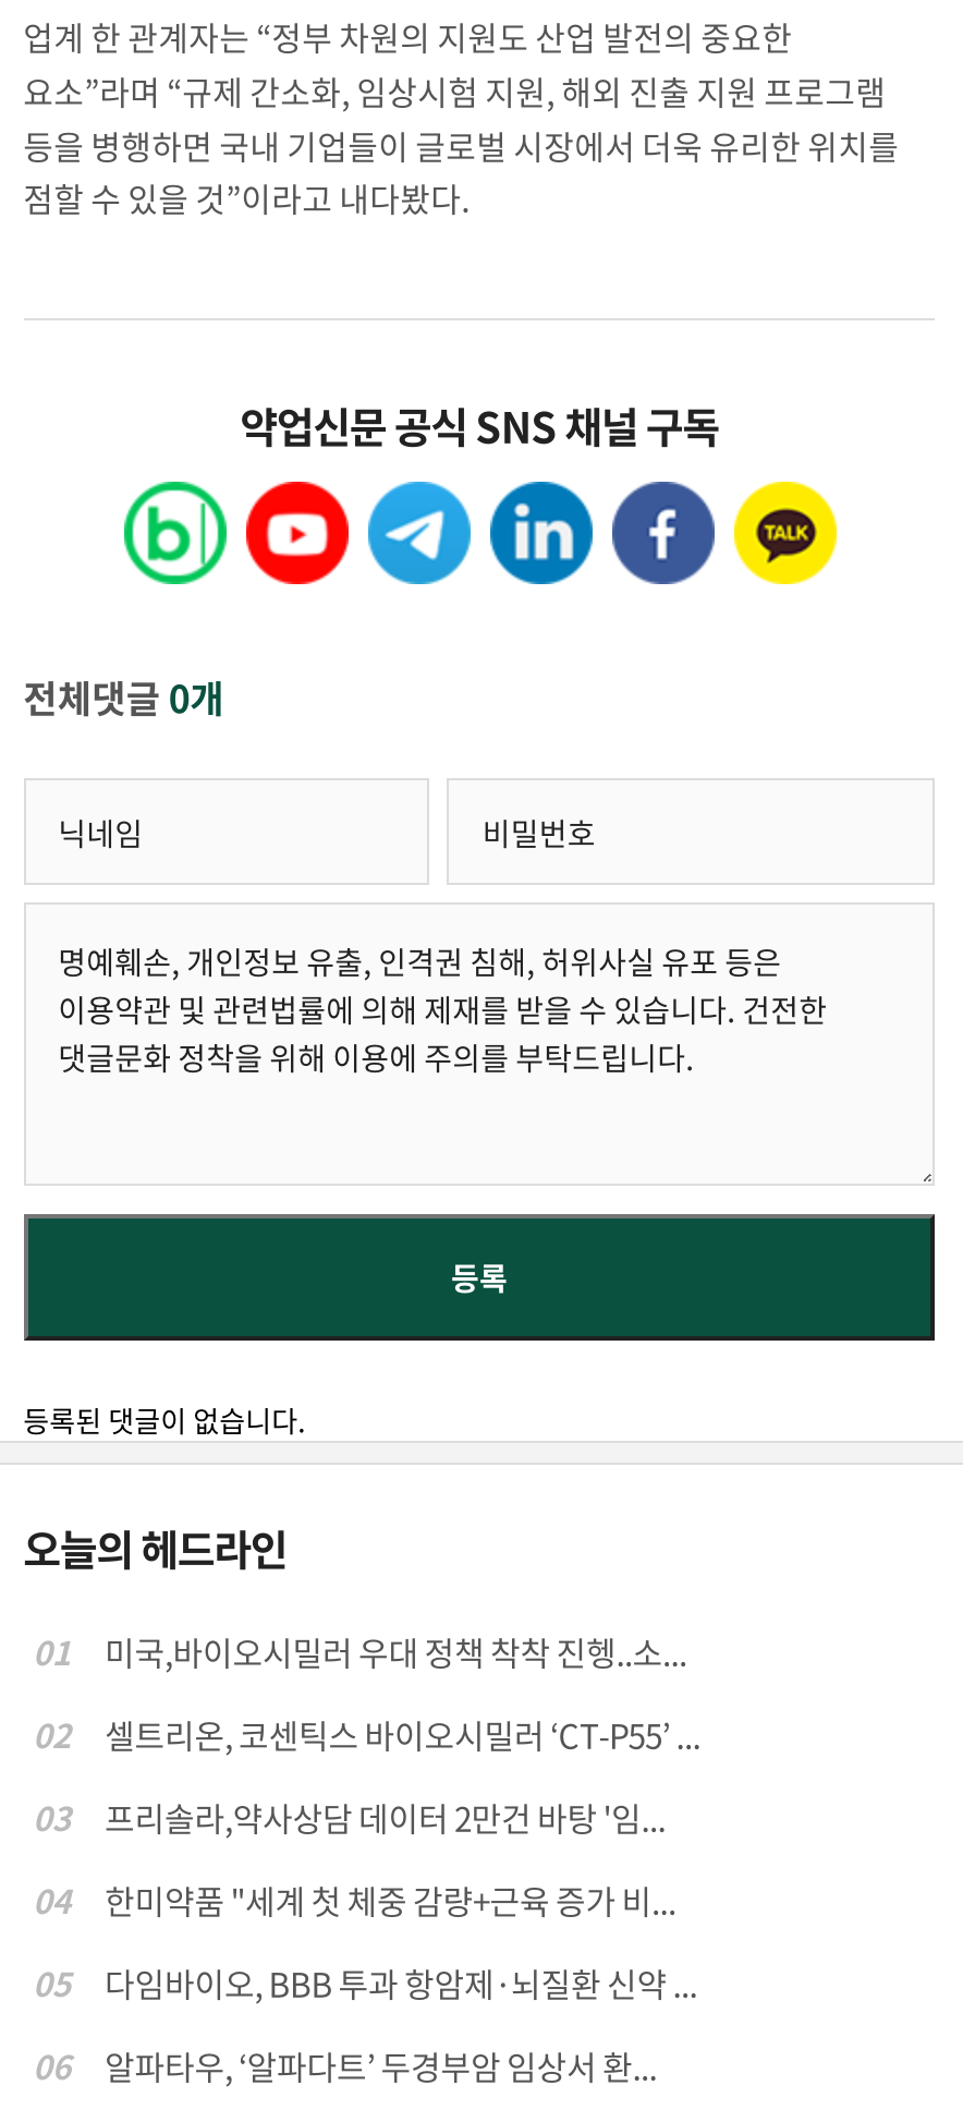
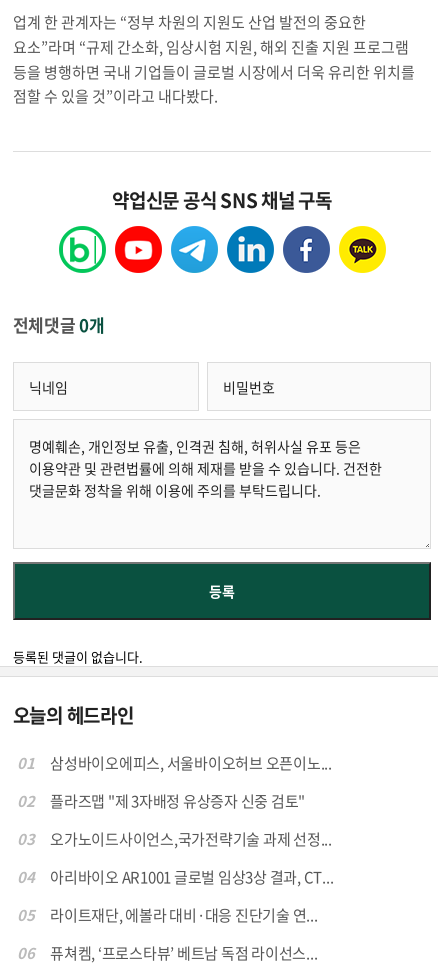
[105,1629,687,1677] 미국,바이오시밀러 우대 정책 착착 진헹..소... -> [50,752,332,774] 삼성바이오에피스, 서울바이오허브 오픈이노...
[105,1712,700,1760] 셀트리온, 코센틱스 바이오시밀러 ‘CT-P55’ ... -> [50,790,305,812] 플라즈맵 "제 3자배정 유상증자 신중 검토"
[105,1795,666,1843] 프리솔라,약사상담 데이터 2만건 바탕 '임... -> [50,828,332,850] 오가노이드사이언스,국가전략기술 과제 선정...
[105,1878,676,1926] 한미약품 "세계 첫 체중 감량+근육 증가 비... -> [50,866,333,888] 아리바이오 AR1001 글로벌 임상3상 결과, CT...
[105,1960,697,2008] 다임바이오, BBB 투과 항암제·뇌질환 신약 ... -> [50,904,317,926] 라이트재단, 에볼라 대비·대응 진단기술 연...
[105,2043,657,2091] 알파타우, ‘알파다트’ 두경부암 임상서 환... -> [50,942,317,964] 퓨쳐켐, ‘프로스타뷰’ 베트남 독점 라이선스...

